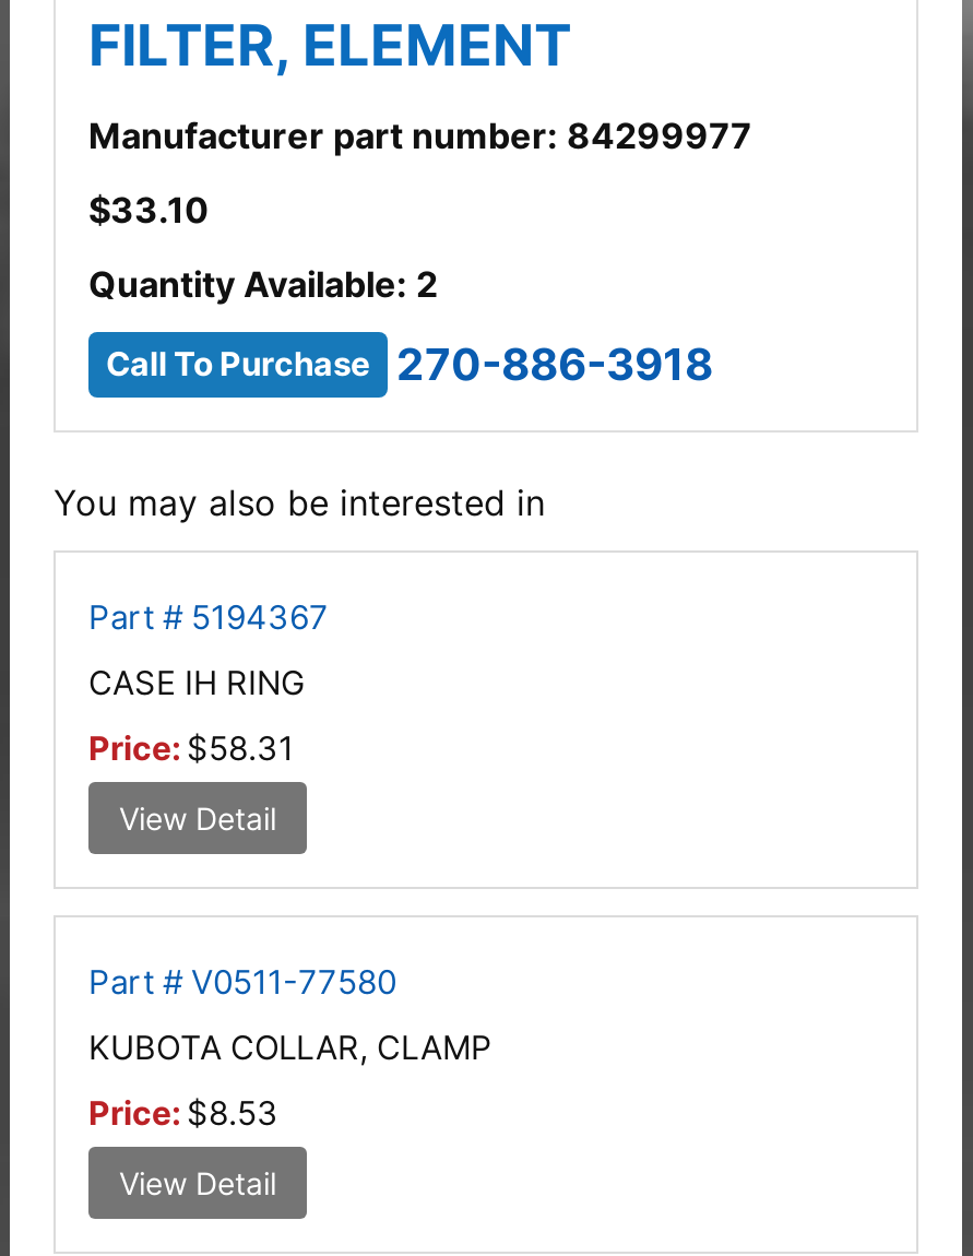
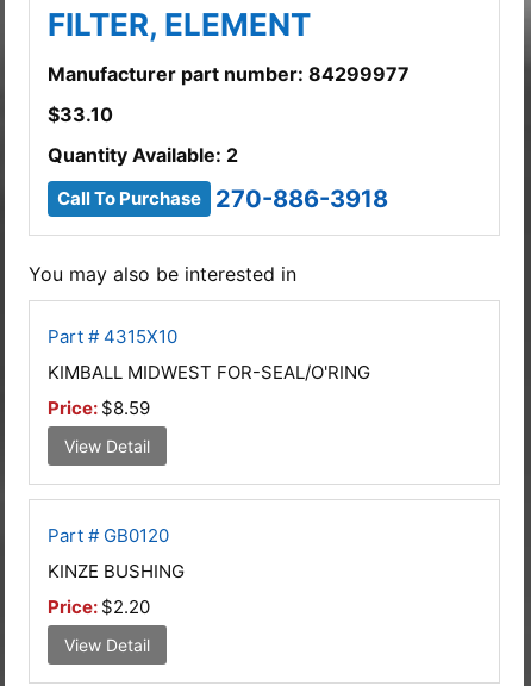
[88,596,329,638] Part # 5194367 -> [48,325,177,348] Part # 4315X10
[88,662,305,703] CASE IH RING -> [48,361,370,383] KIMBALL MIDWEST FOR-SEAL/O'RING
[88,727,294,769] Price: $58.31 -> [48,396,150,419] Price: $8.59
[88,961,396,1002] Part # V0511-77580 -> [48,524,169,547] Part # GB0120
[88,1026,493,1068] KUBOTA COLLAR, CLAMP -> [48,560,185,582] KINZE BUSHING
[88,1092,278,1133] Price: $8.53 -> [48,595,150,618] Price: $2.20

